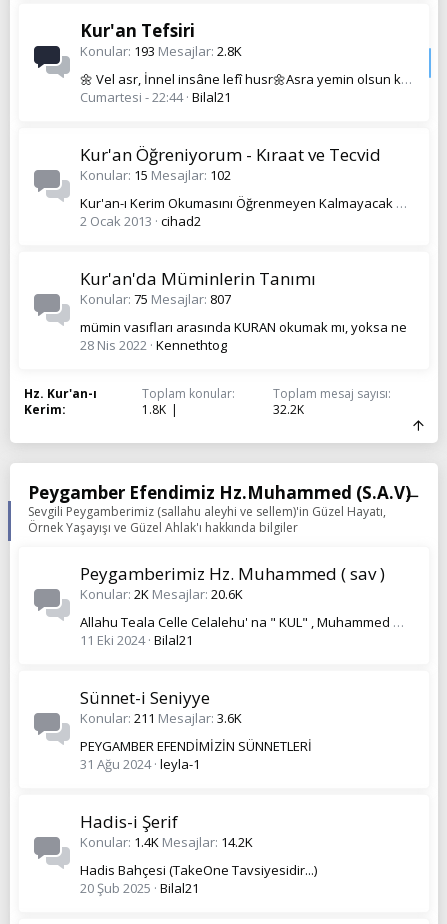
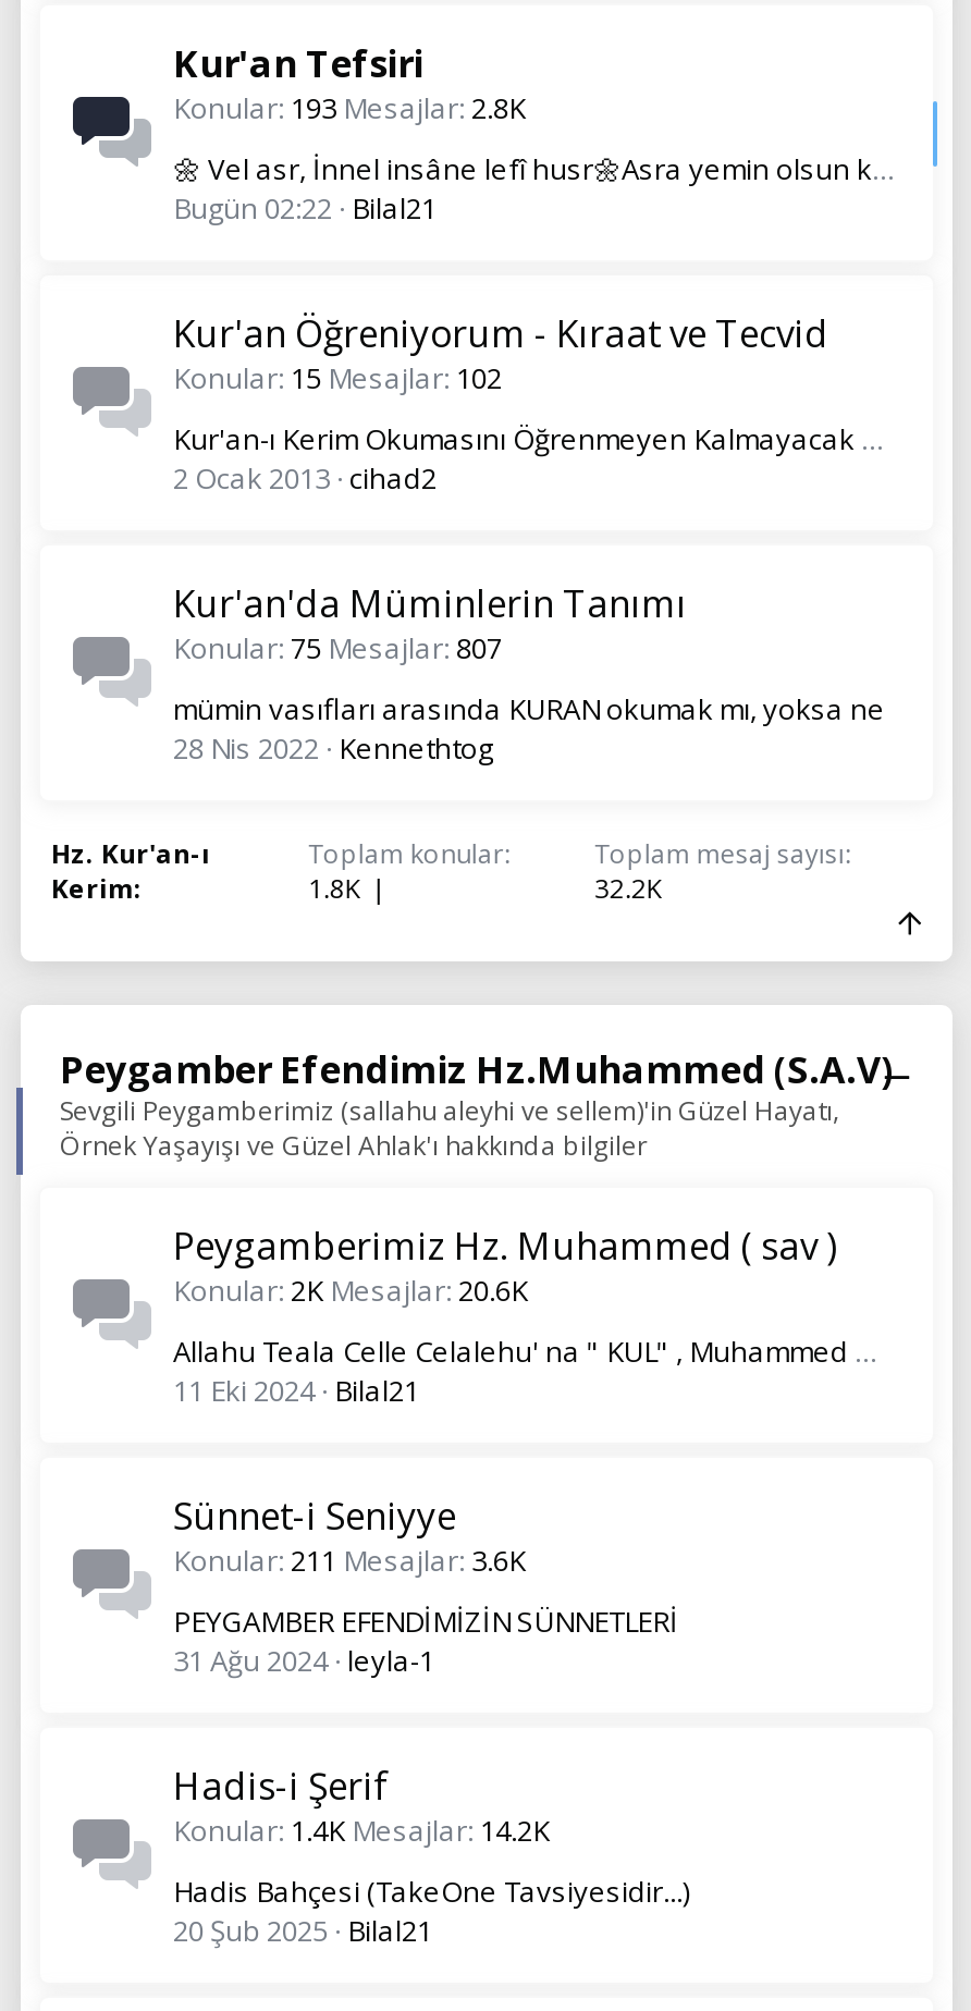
[80,88,231,106] Cumartesi - 22:44 Bilal21 -> [173,188,437,228] Bugün 02:22 Bilal21

